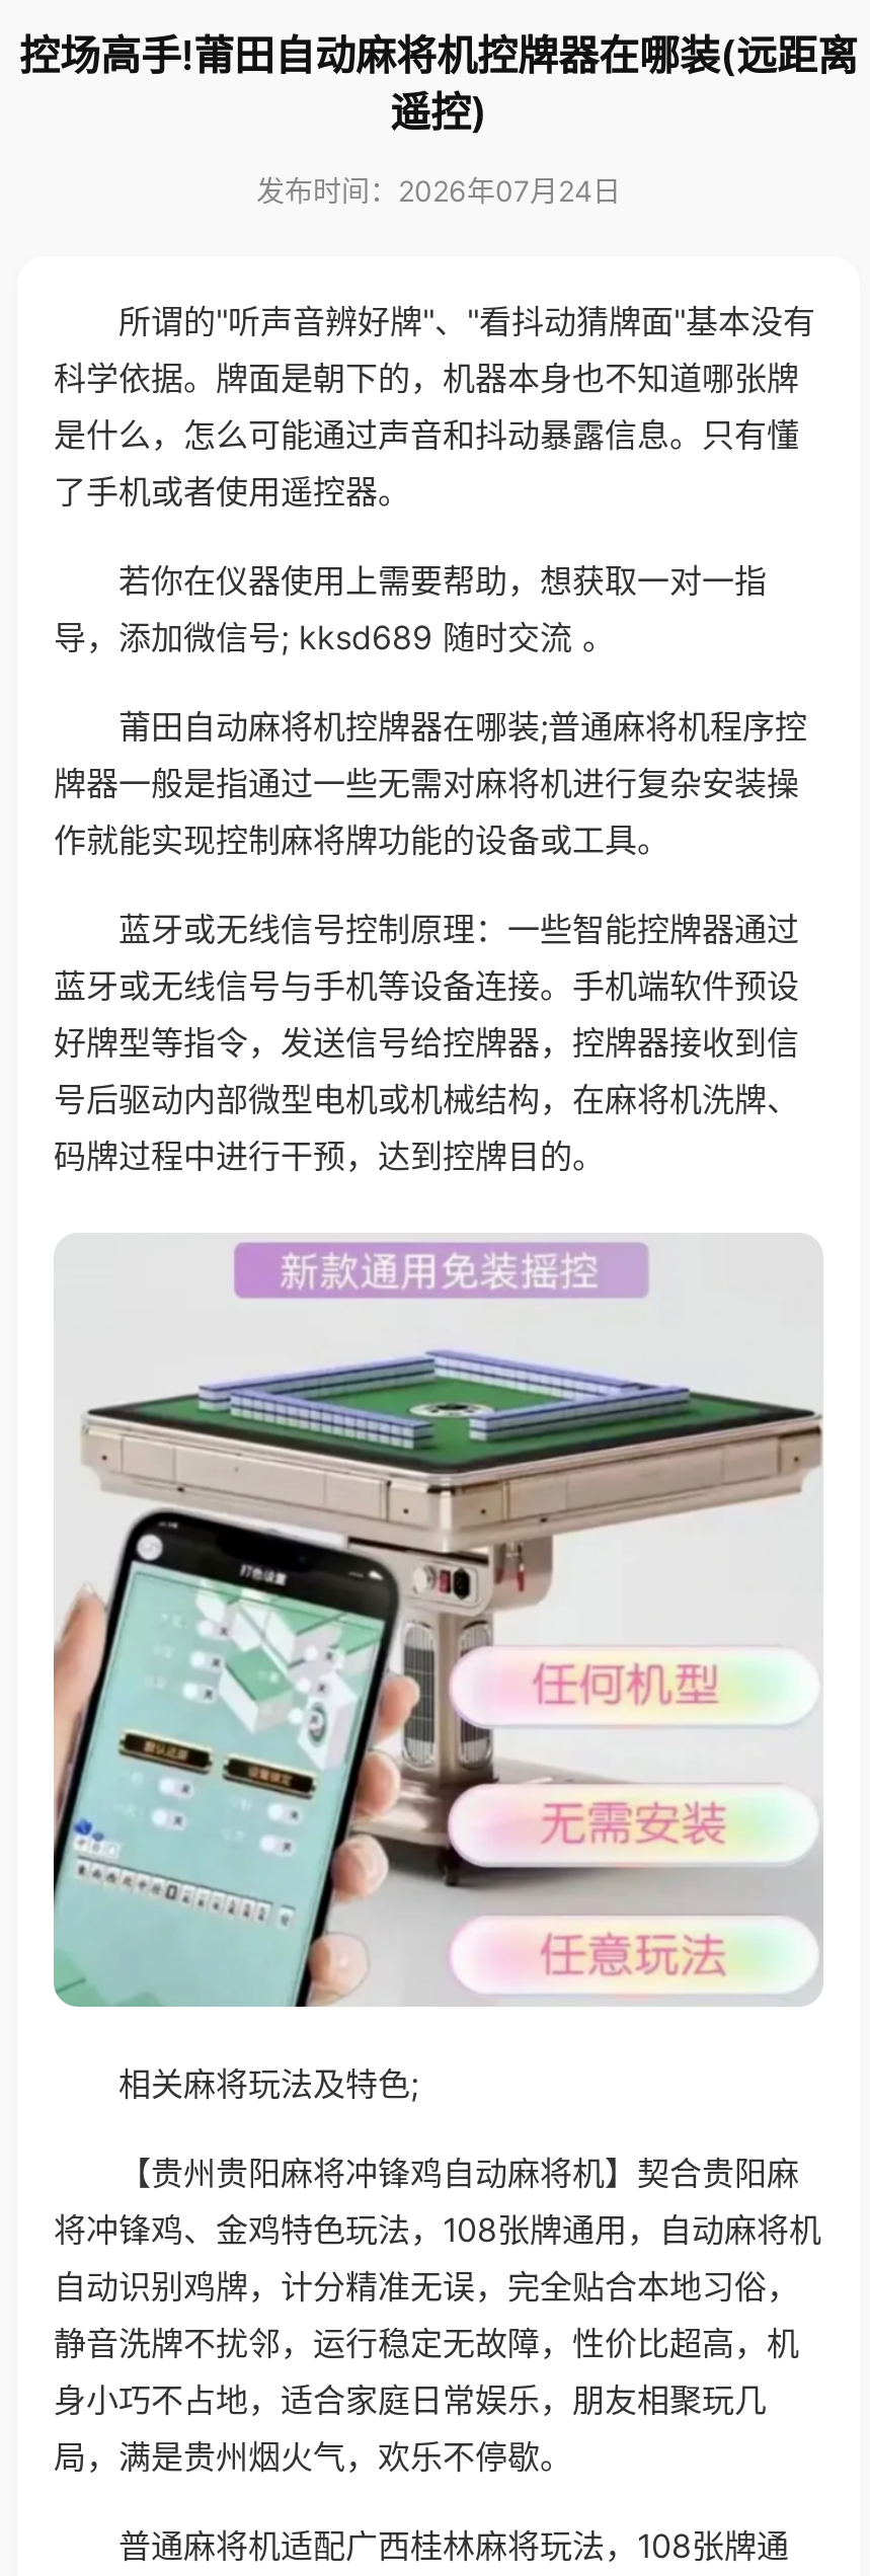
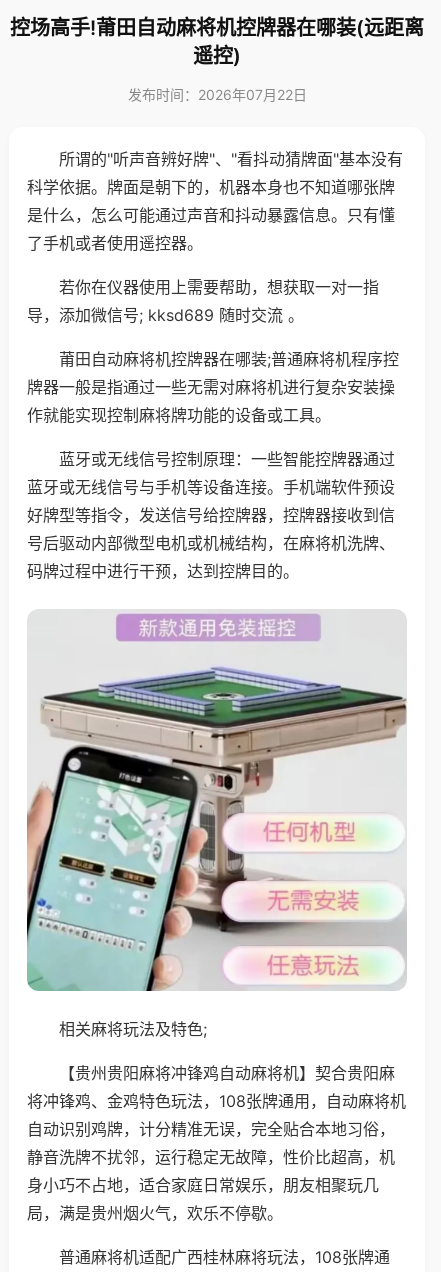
[256,173,621,208] 发布时间：2026年07月24日 -> [127,86,306,103] 发布时间：2026年07月22日

